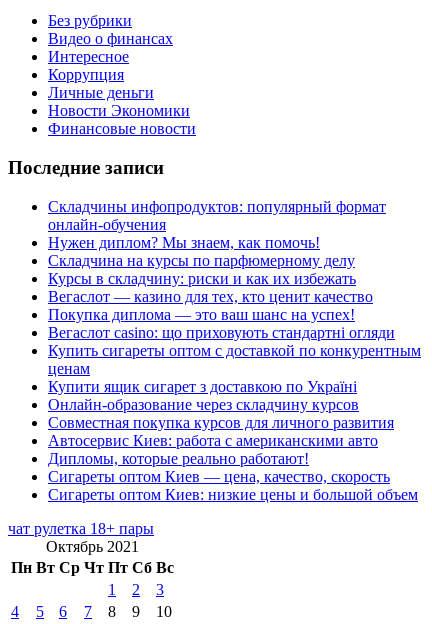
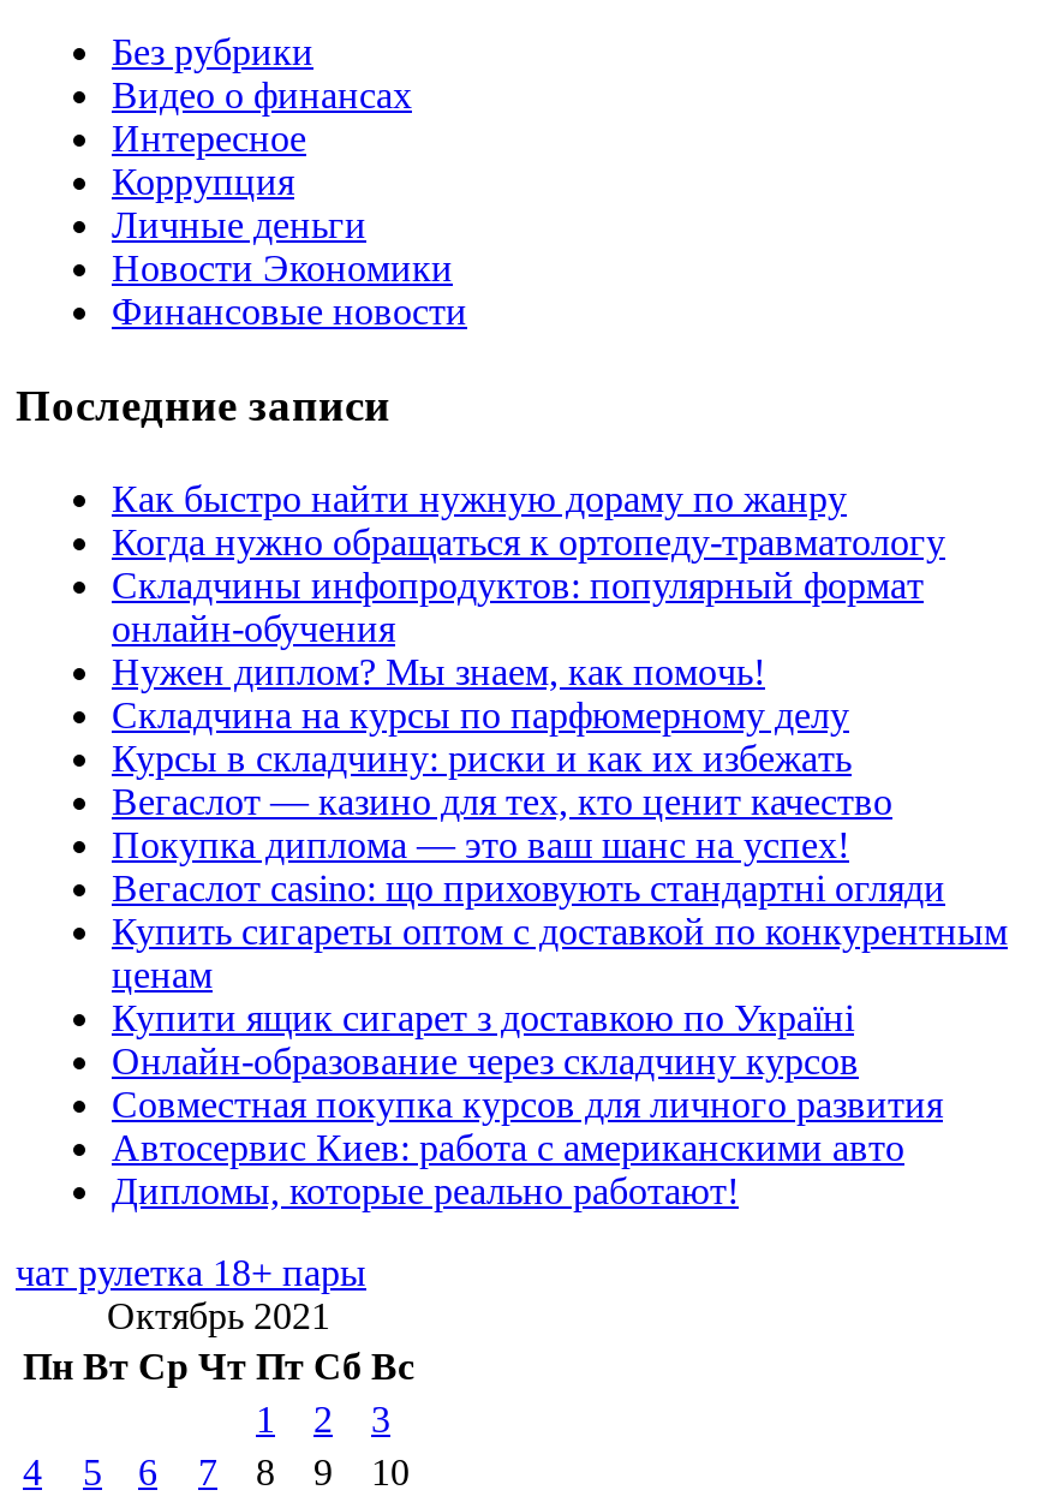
none -> [112,478,945,562] Как быстро найти нужную дораму по жанру | Когда нужно обращаться к ортопеду-травматологу
moved [48,198,421,467] -> [112,564,1008,1210]: Складчины инфопродуктов: популярный формат | онлайн-обучения | Нужен диплом? Мы знаем, как помочь! | ... | Автосервис Киев: работа с американскими авто | Дипломы, которые реально работают!
[48,468,418,503] Сигареты оптом Киев — цена, качество, скорость | Сигареты оптом Киев: низкие цены и большой объем -> none

